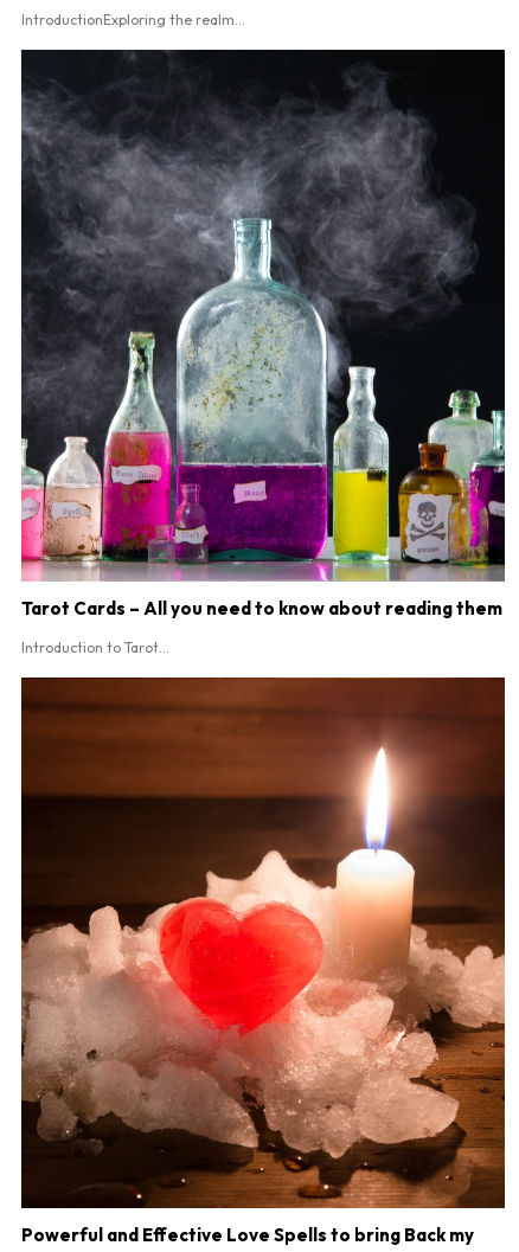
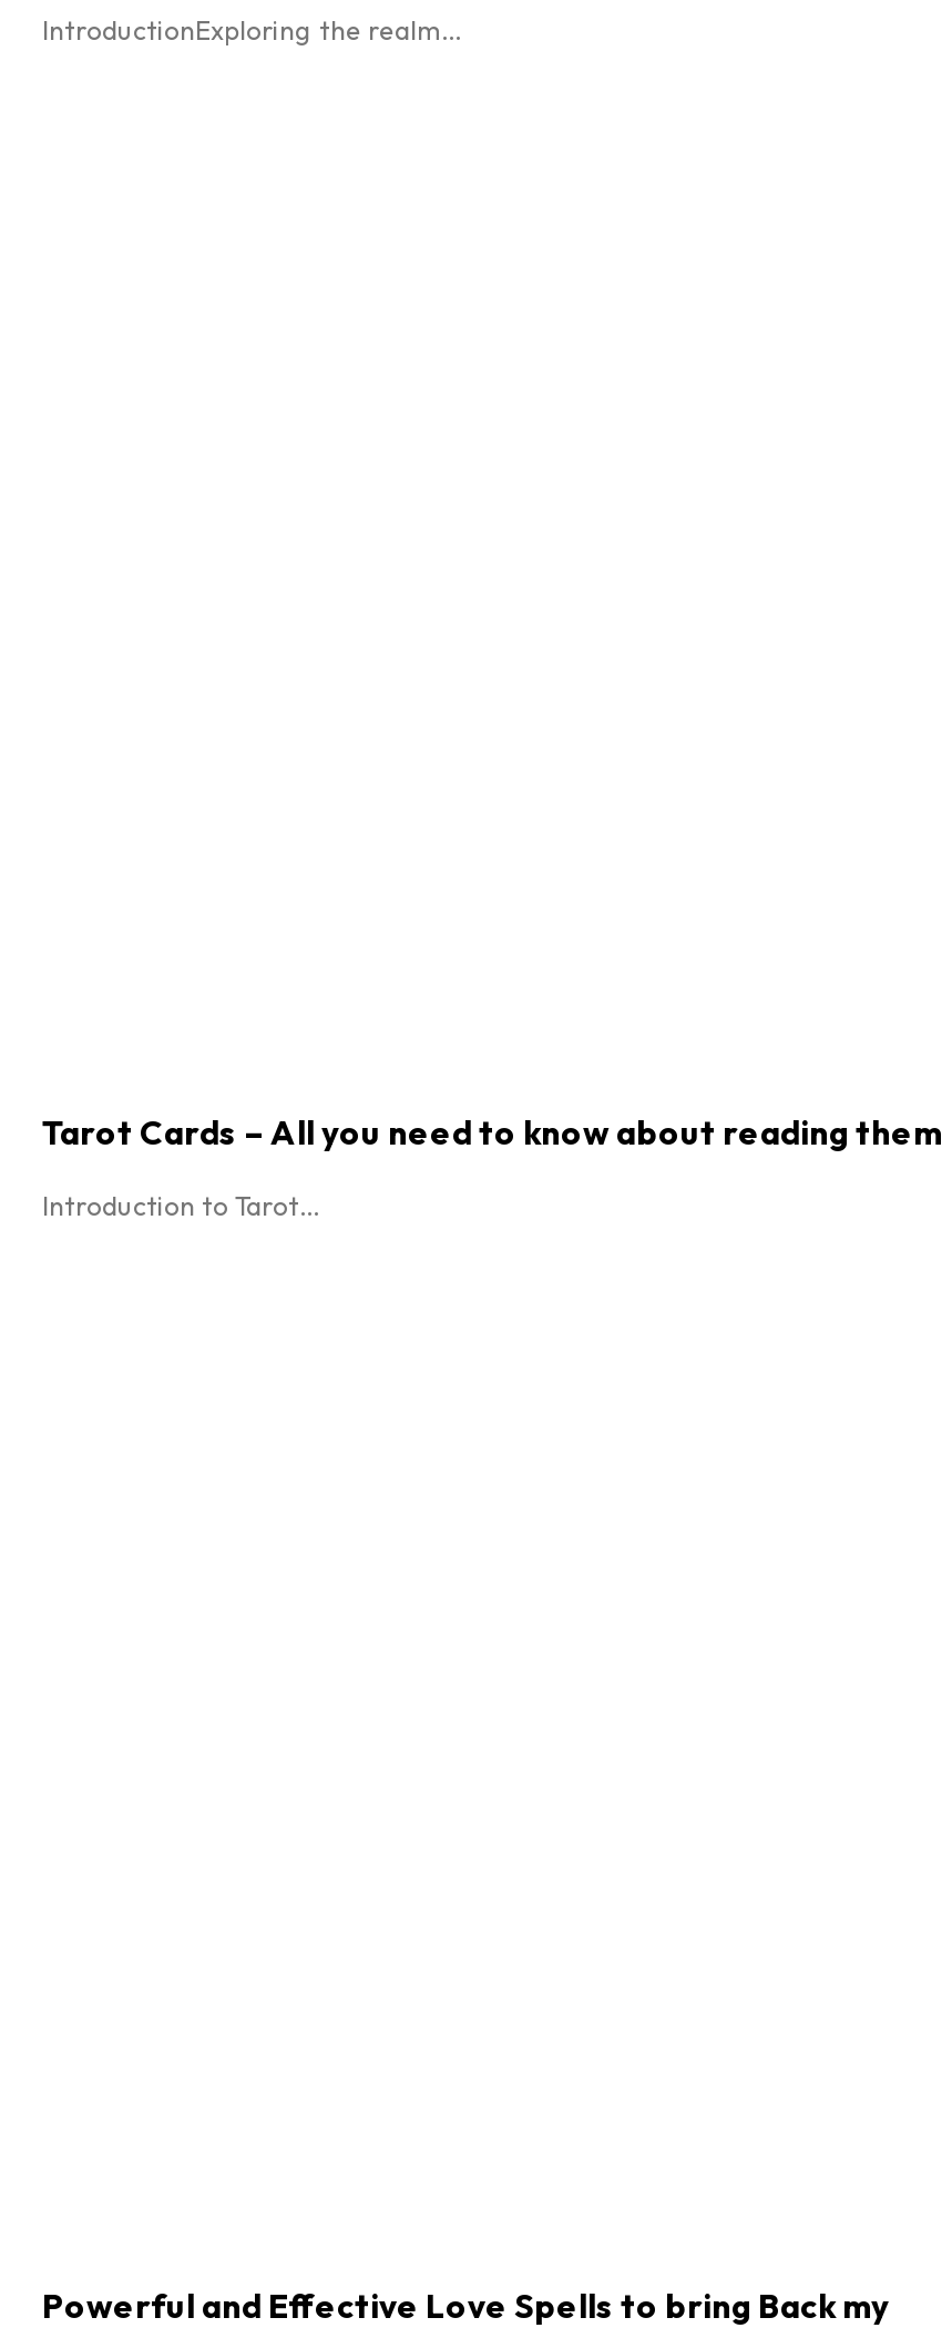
[20,49,506,583] [image] -> none
[20,676,506,1209] [image] -> none

